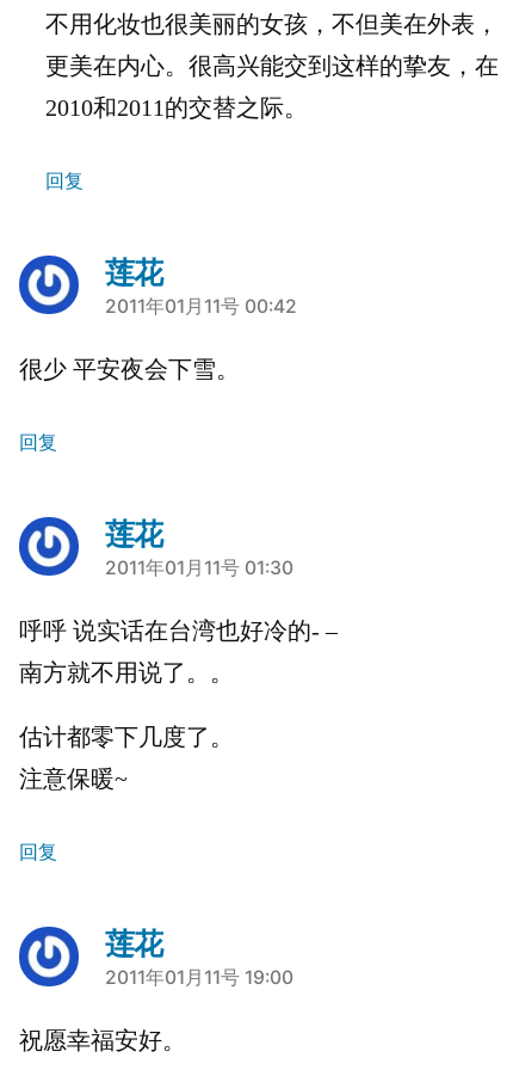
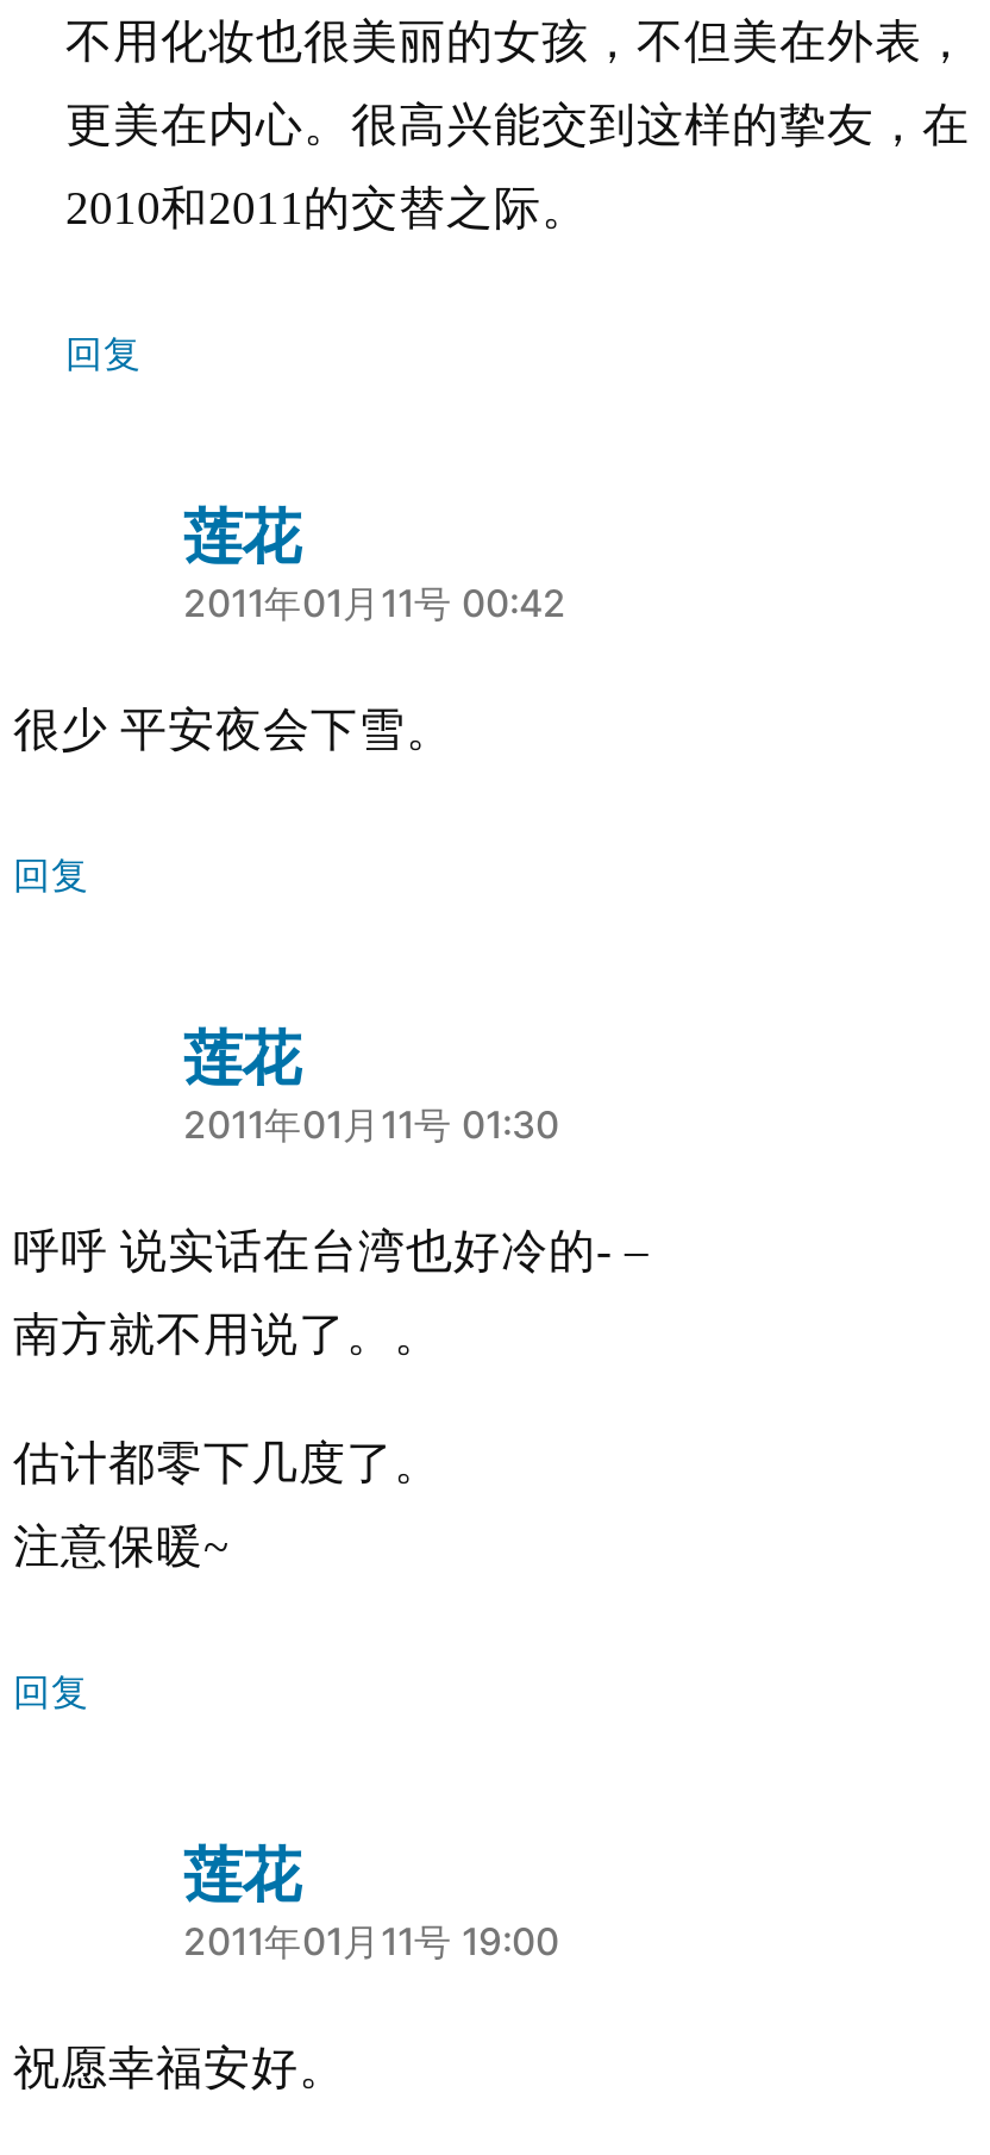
[18,254,80,315] [image] -> none
[18,516,80,577] [image] -> none
[18,926,80,988] [image] -> none

